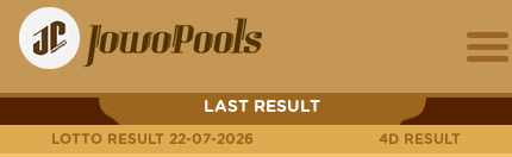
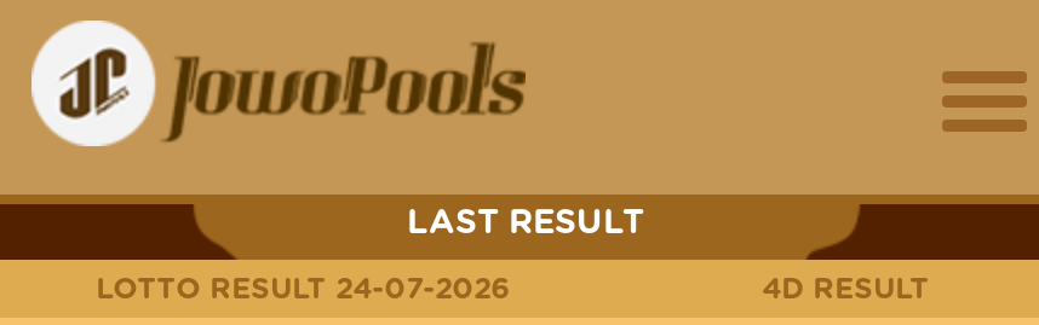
[51,132,254,146] LOTTO RESULT 22-07-2026 -> [96,274,510,303] LOTTO RESULT 24-07-2026

